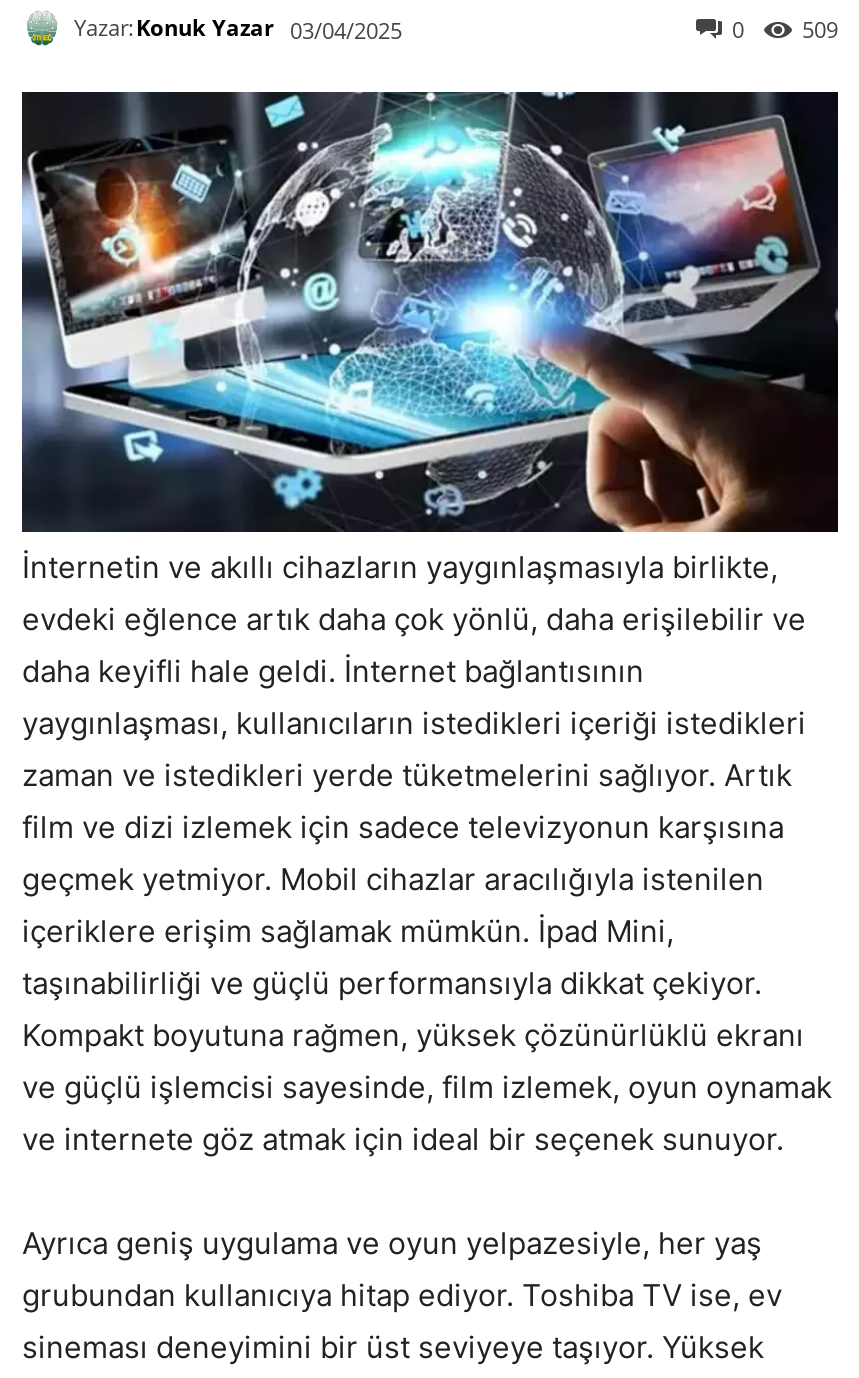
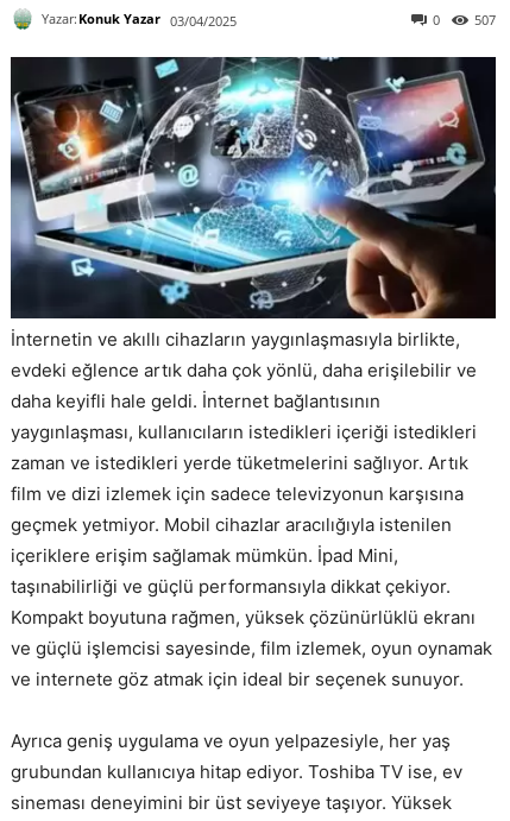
[732,14,838,44] 0 509 -> [433,11,496,29] 0 507

